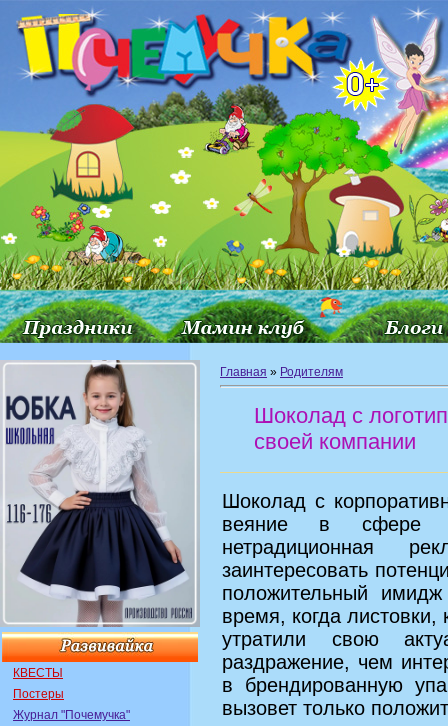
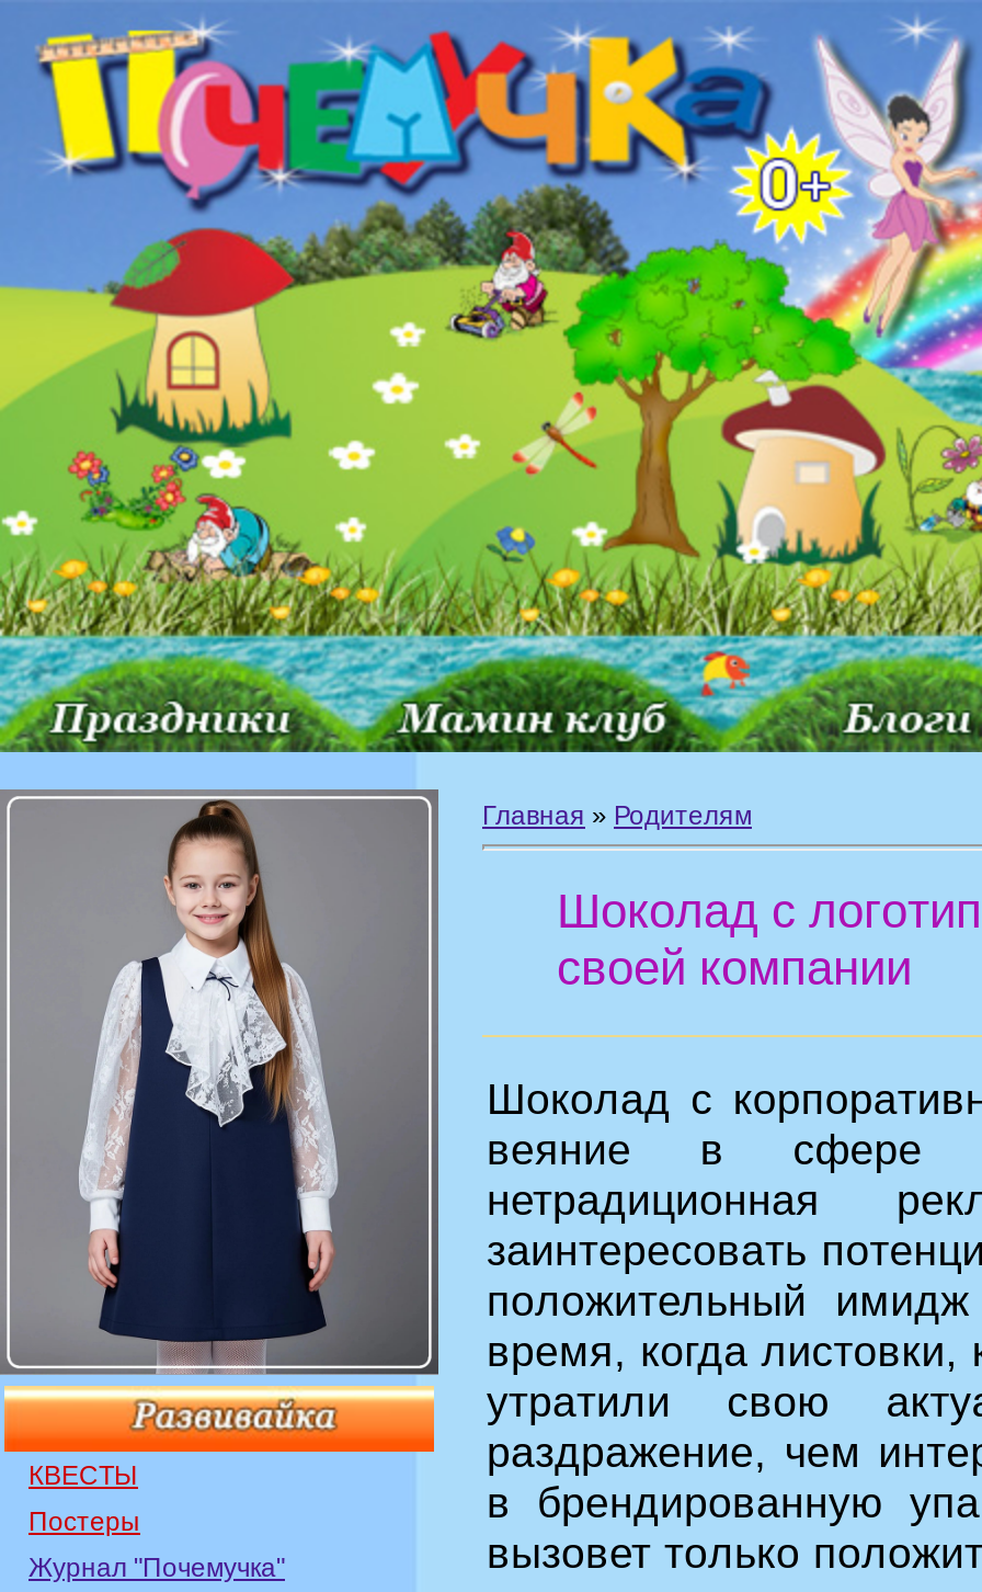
[3,360,199,627] [image] -> [7,789,438,1375] [image]

